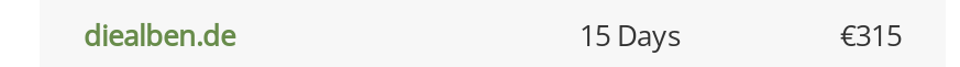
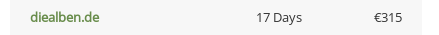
[580,15,681,55] 15 Days -> [255,8,301,26] 17 Days

